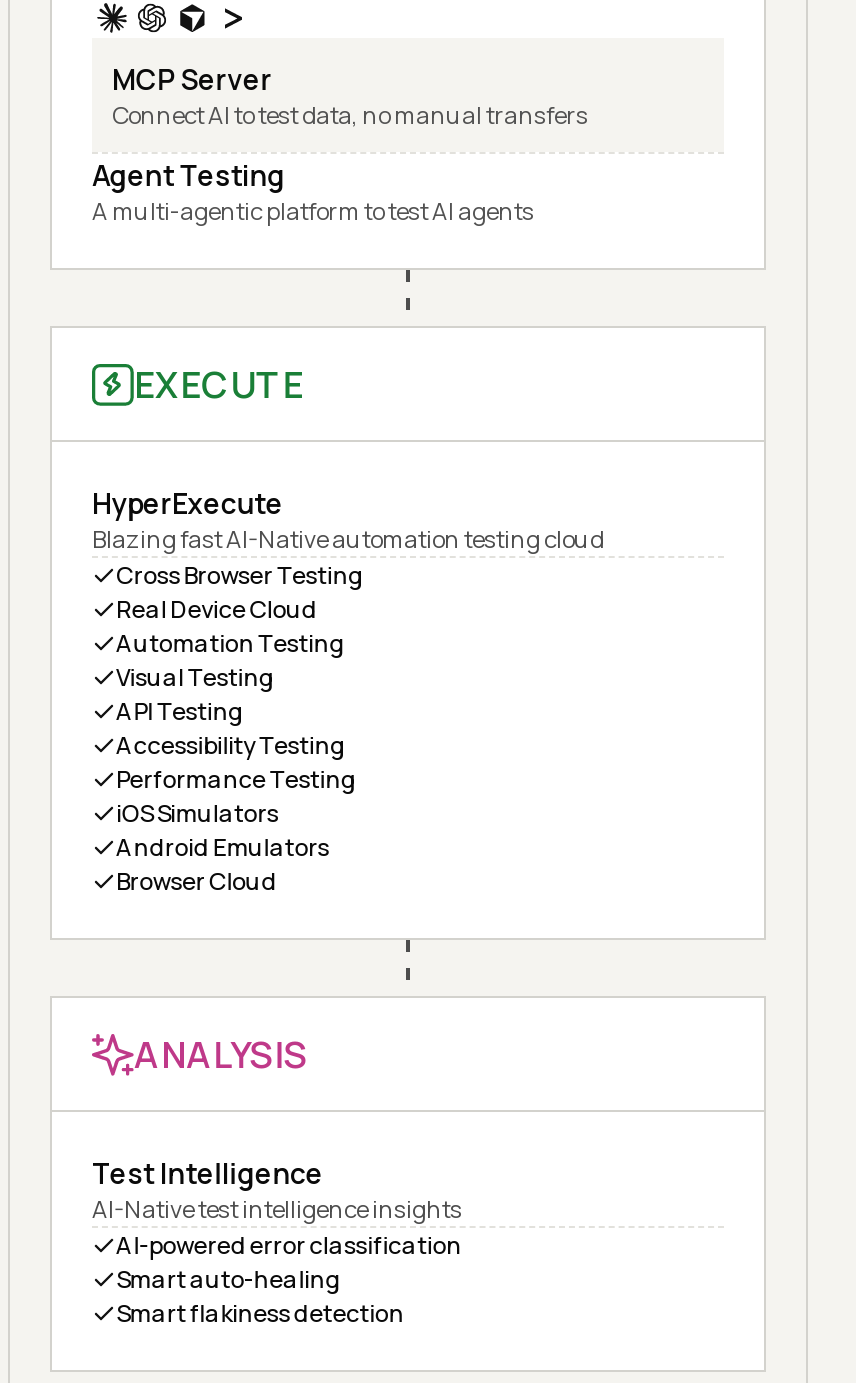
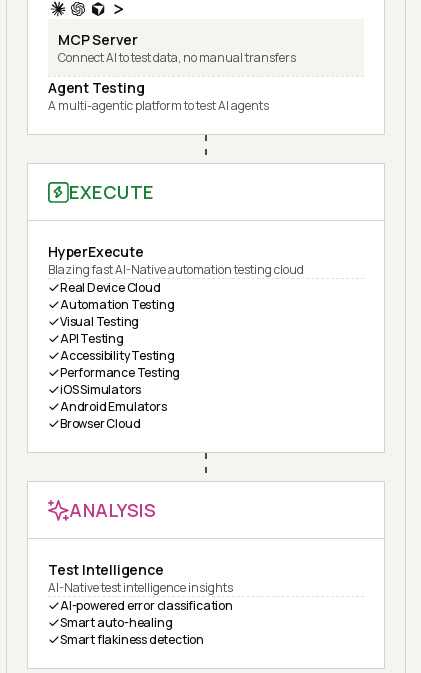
[116,558,364,592] Cross Browser Testing -> none

